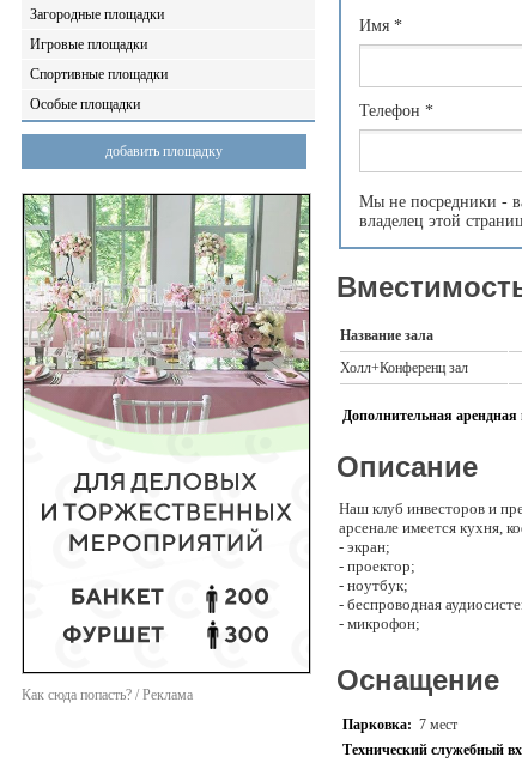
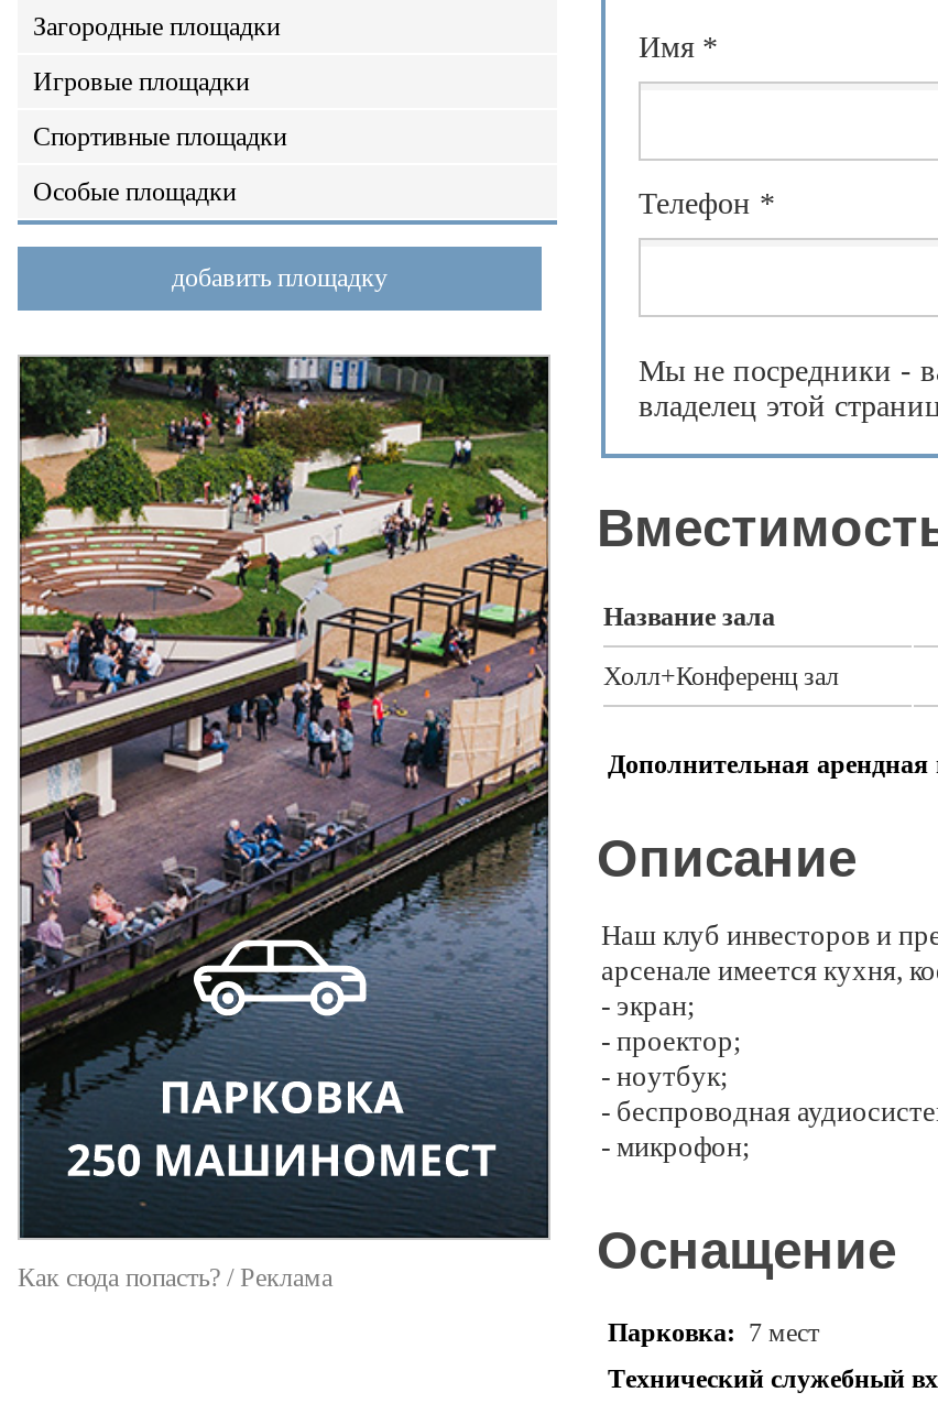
[22,193,311,673] [image] -> [18,355,550,1238] [image]

